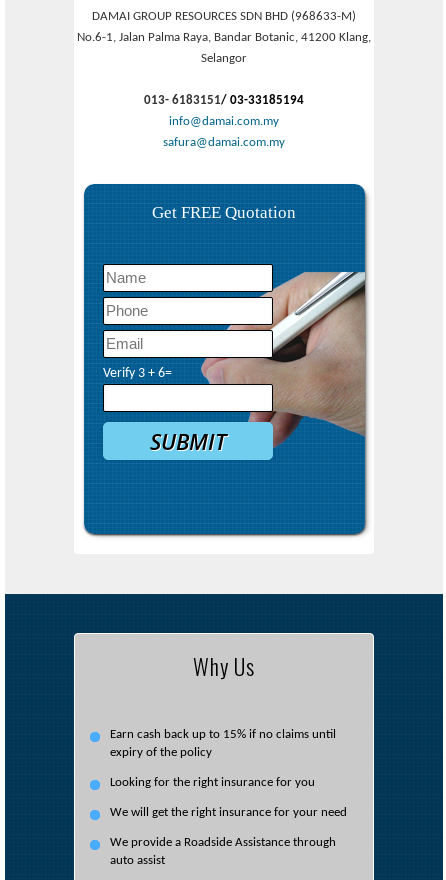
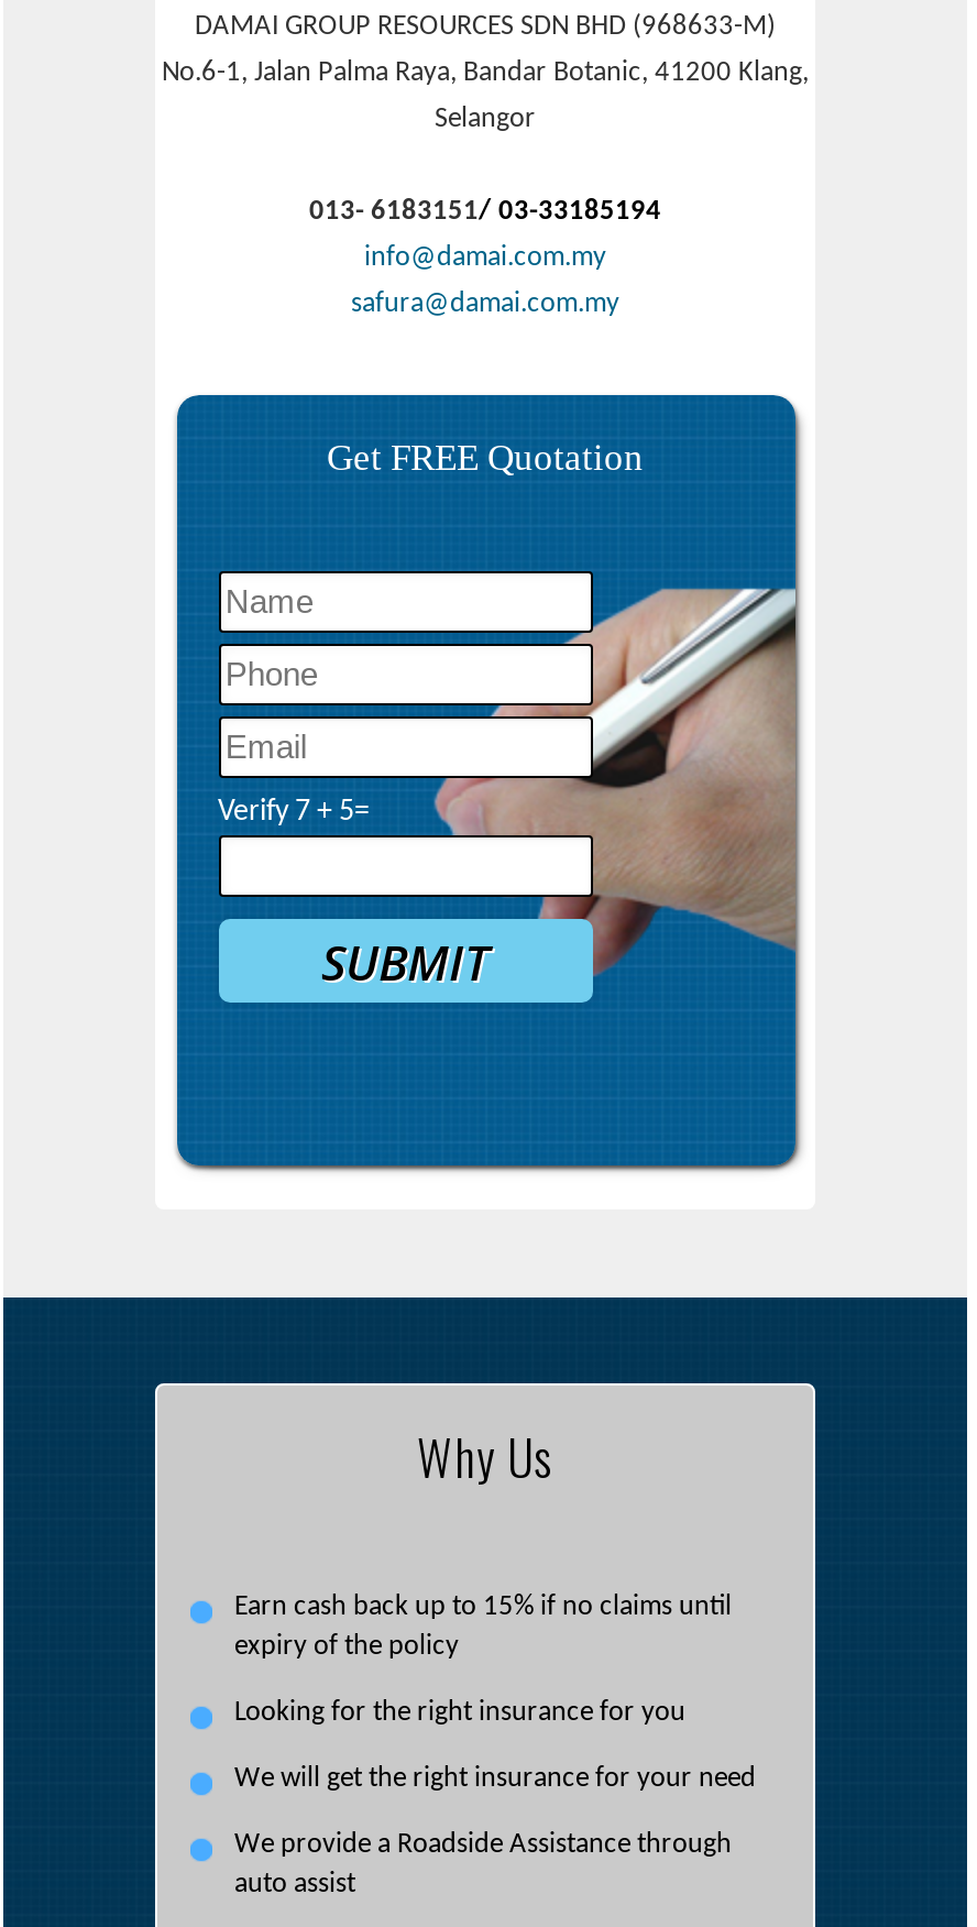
[102,366,171,381] Verify 3 + 6= -> [218,797,370,830] Verify 7 + 5=

